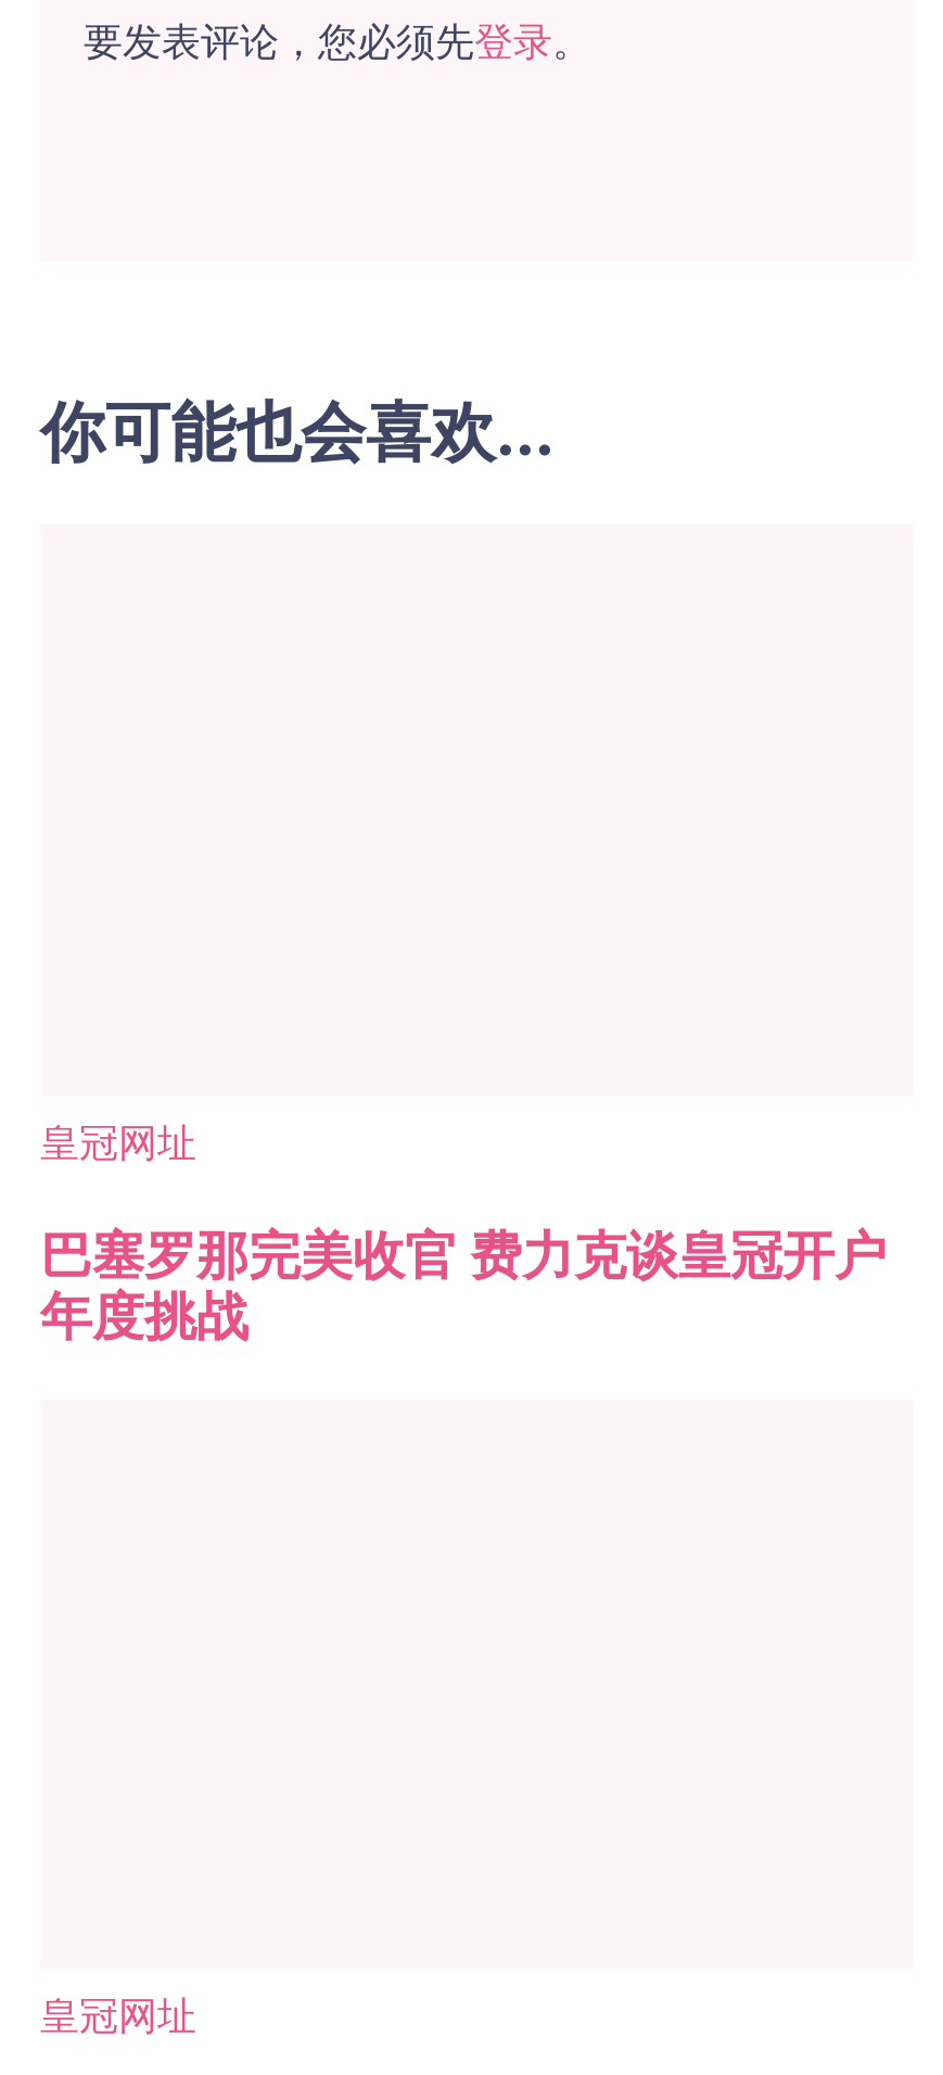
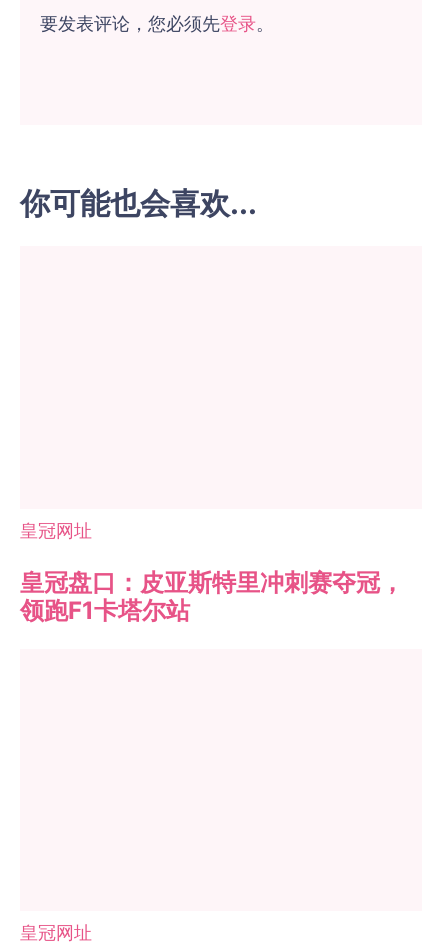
[40,1223,887,1347] 巴塞罗那完美收官 费力克谈皇冠开户 | 年度挑战 -> [20,568,404,625] 皇冠盘口：皮亚斯特里冲刺赛夺冠， | 领跑F1卡塔尔站

